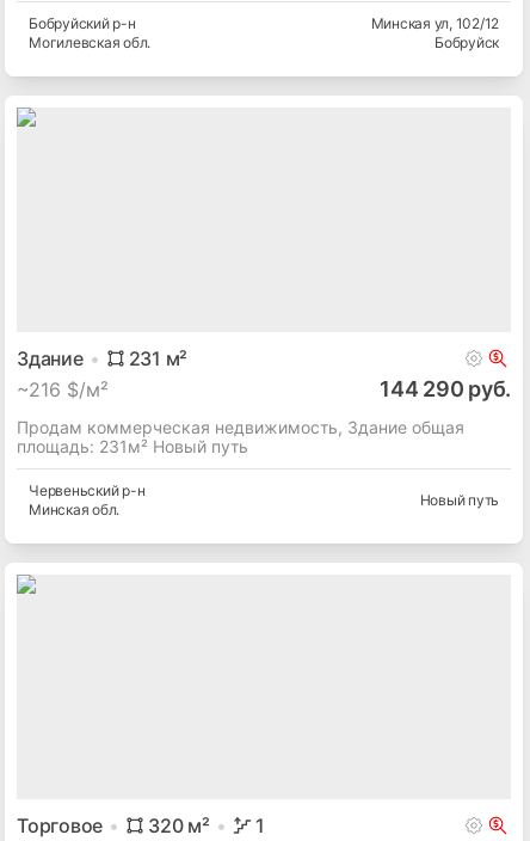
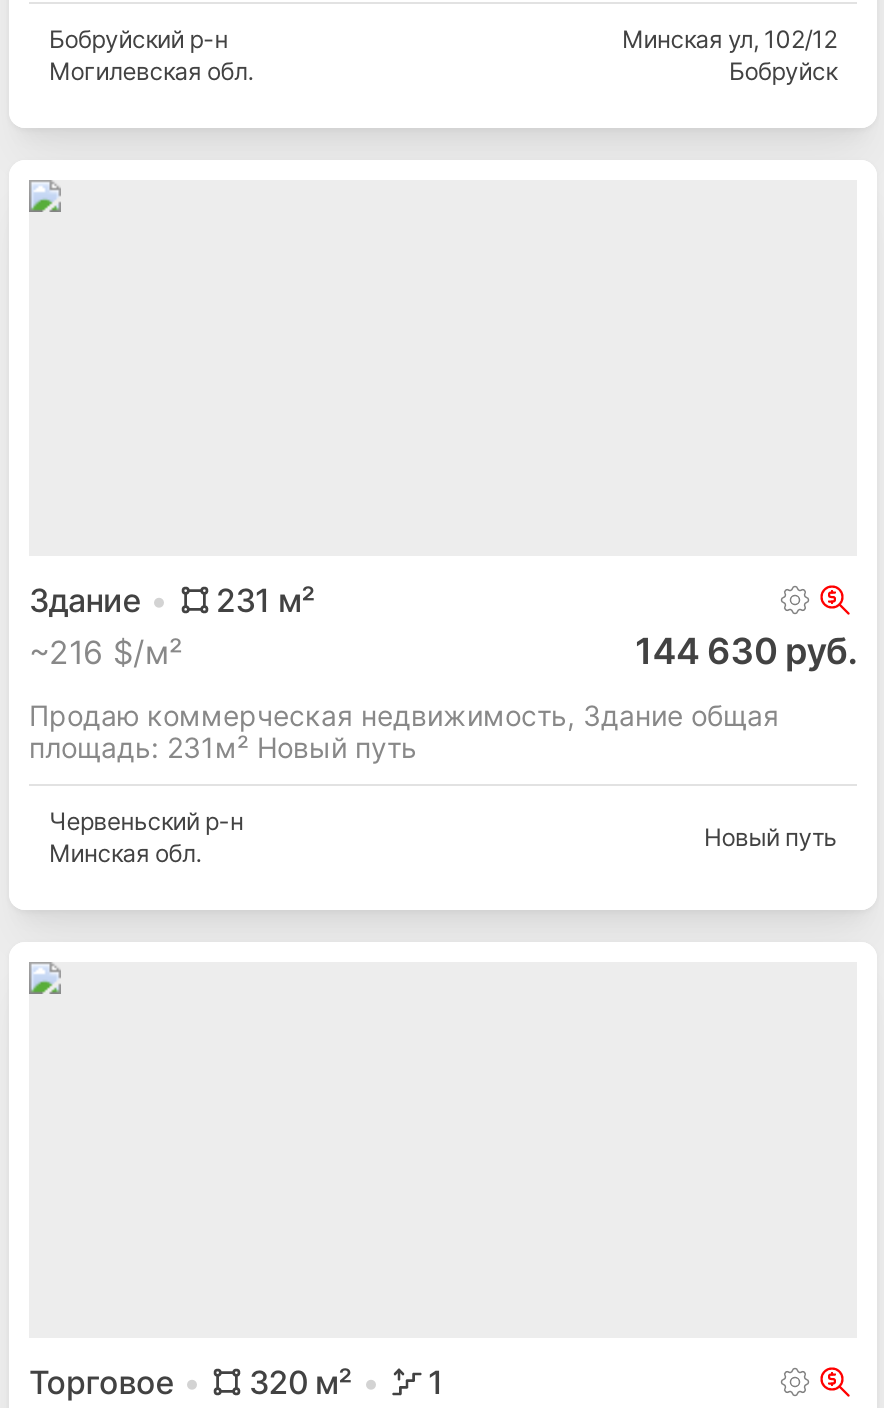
[380,377,511,402] 144 290 руб. -> [635,630,857,672] 144 630 руб.
[17,417,464,437] Продам коммерческая недвижимость, Здание общая -> [29,698,779,732] Продаю коммерческая недвижимость, Здание общая

